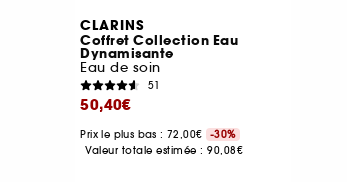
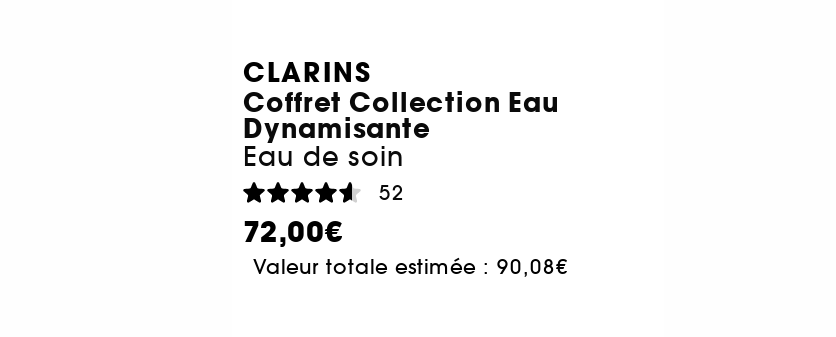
[80,78,235,141] 51 | 50,40€ | Prix le plus bas : 72,00€ -30% -> [243,179,405,252] 52 | 72,00€

